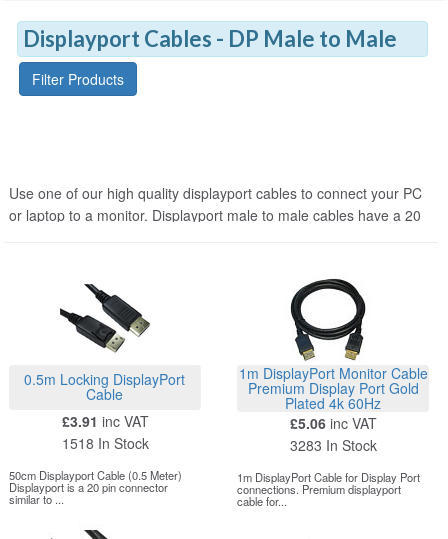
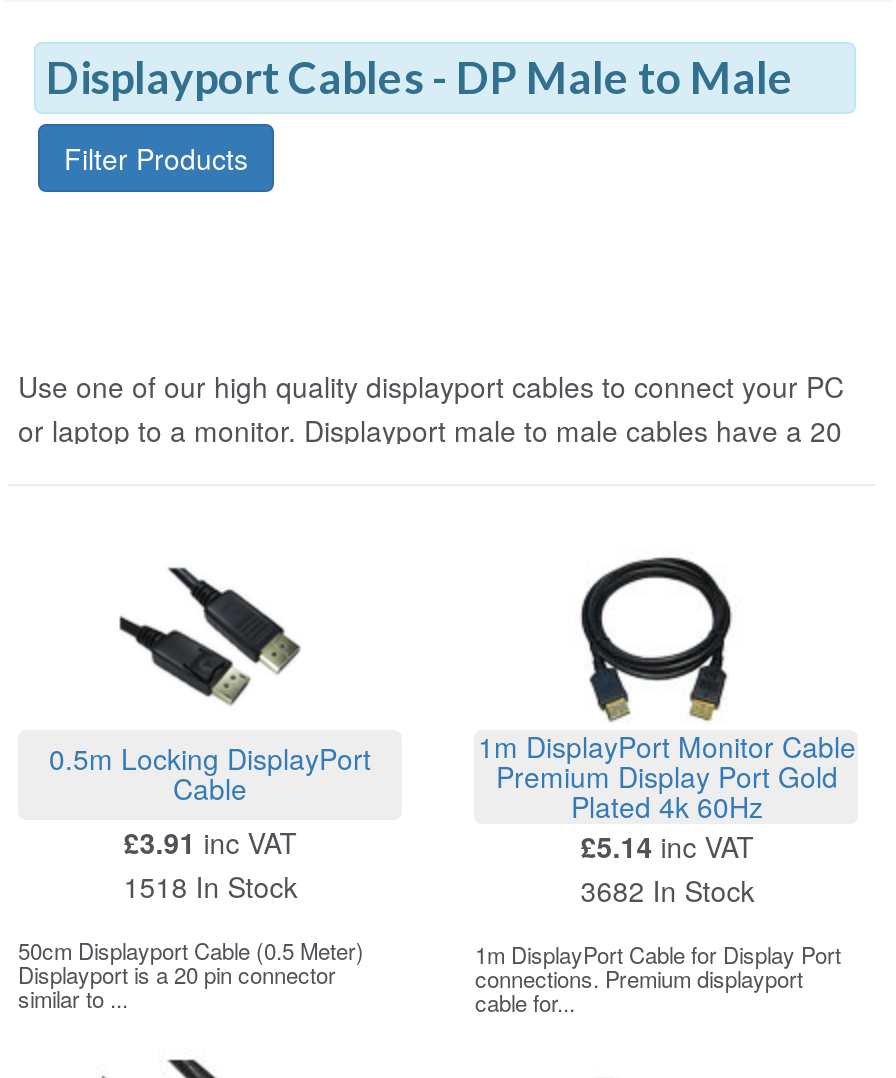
[290,413,377,433] £5.06 inc VAT -> [580,826,754,866] £5.14 inc VAT
[290,435,377,455] 3283 In Stock -> [580,870,754,910] 3682 In Stock

